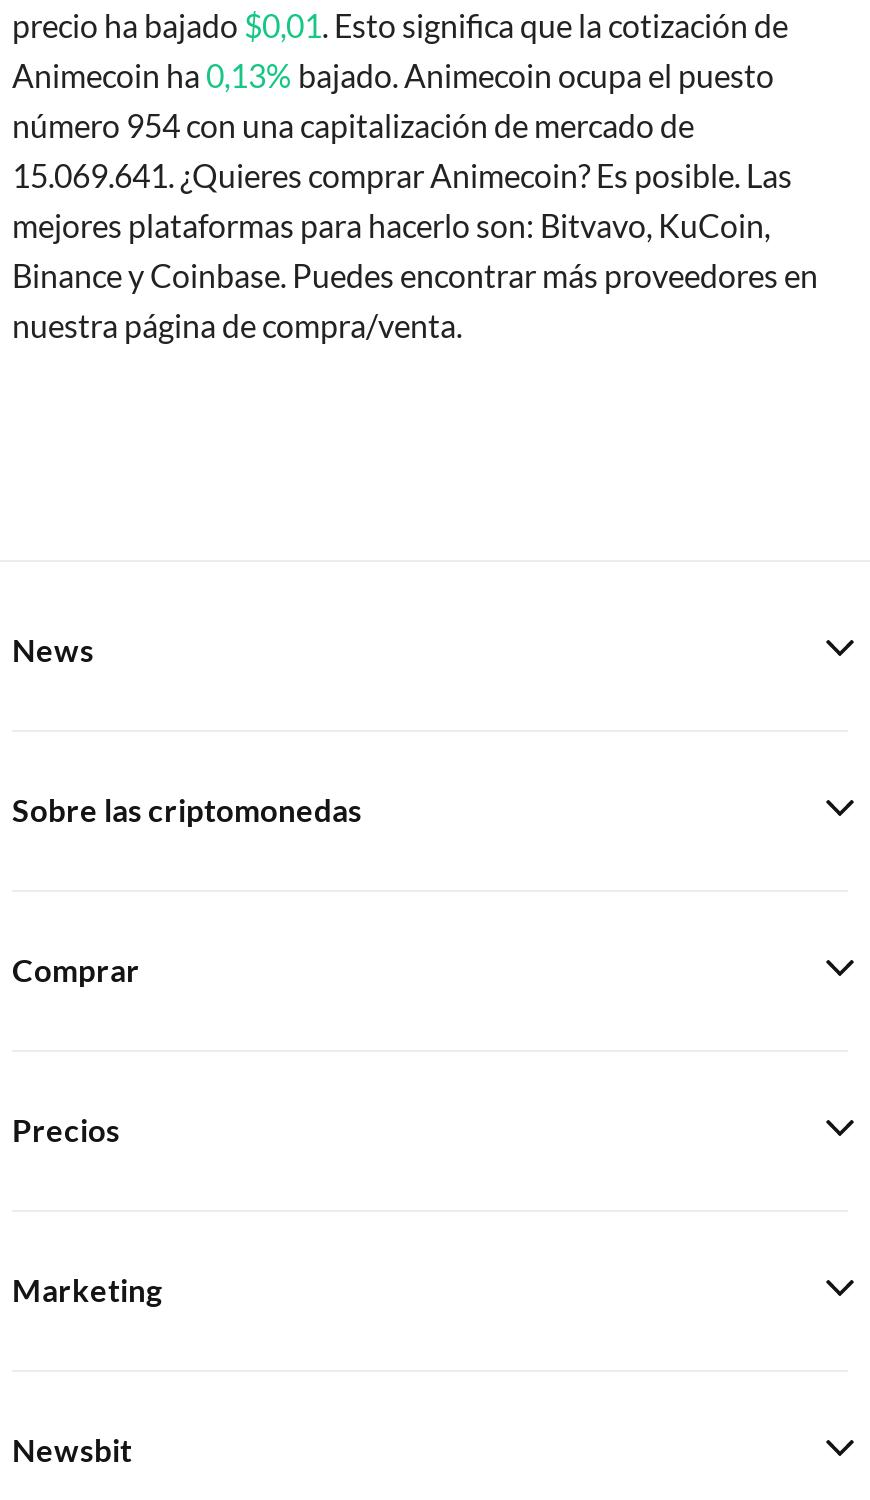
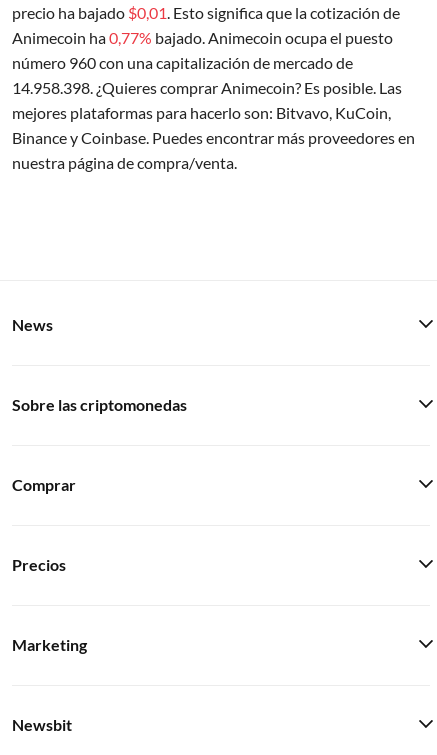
[12,56,774,94] Animecoin ha 0,13% bajado. Animecoin ocupa el puesto -> [12,28,393,47] Animecoin ha 0,77% bajado. Animecoin ocupa el puesto
[12,106,694,144] número 954 con una capitalización de mercado de -> [12,53,353,72] número 960 con una capitalización de mercado de
[12,156,792,194] 15.069.641. ¿Quieres comprar Animecoin? Es posible. Las -> [12,78,402,97] 14.958.398. ¿Quieres comprar Animecoin? Es posible. Las

